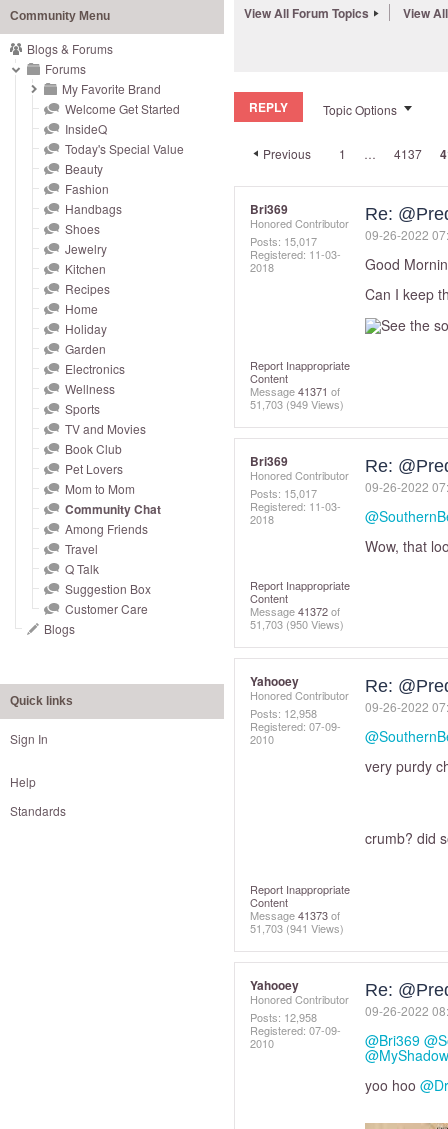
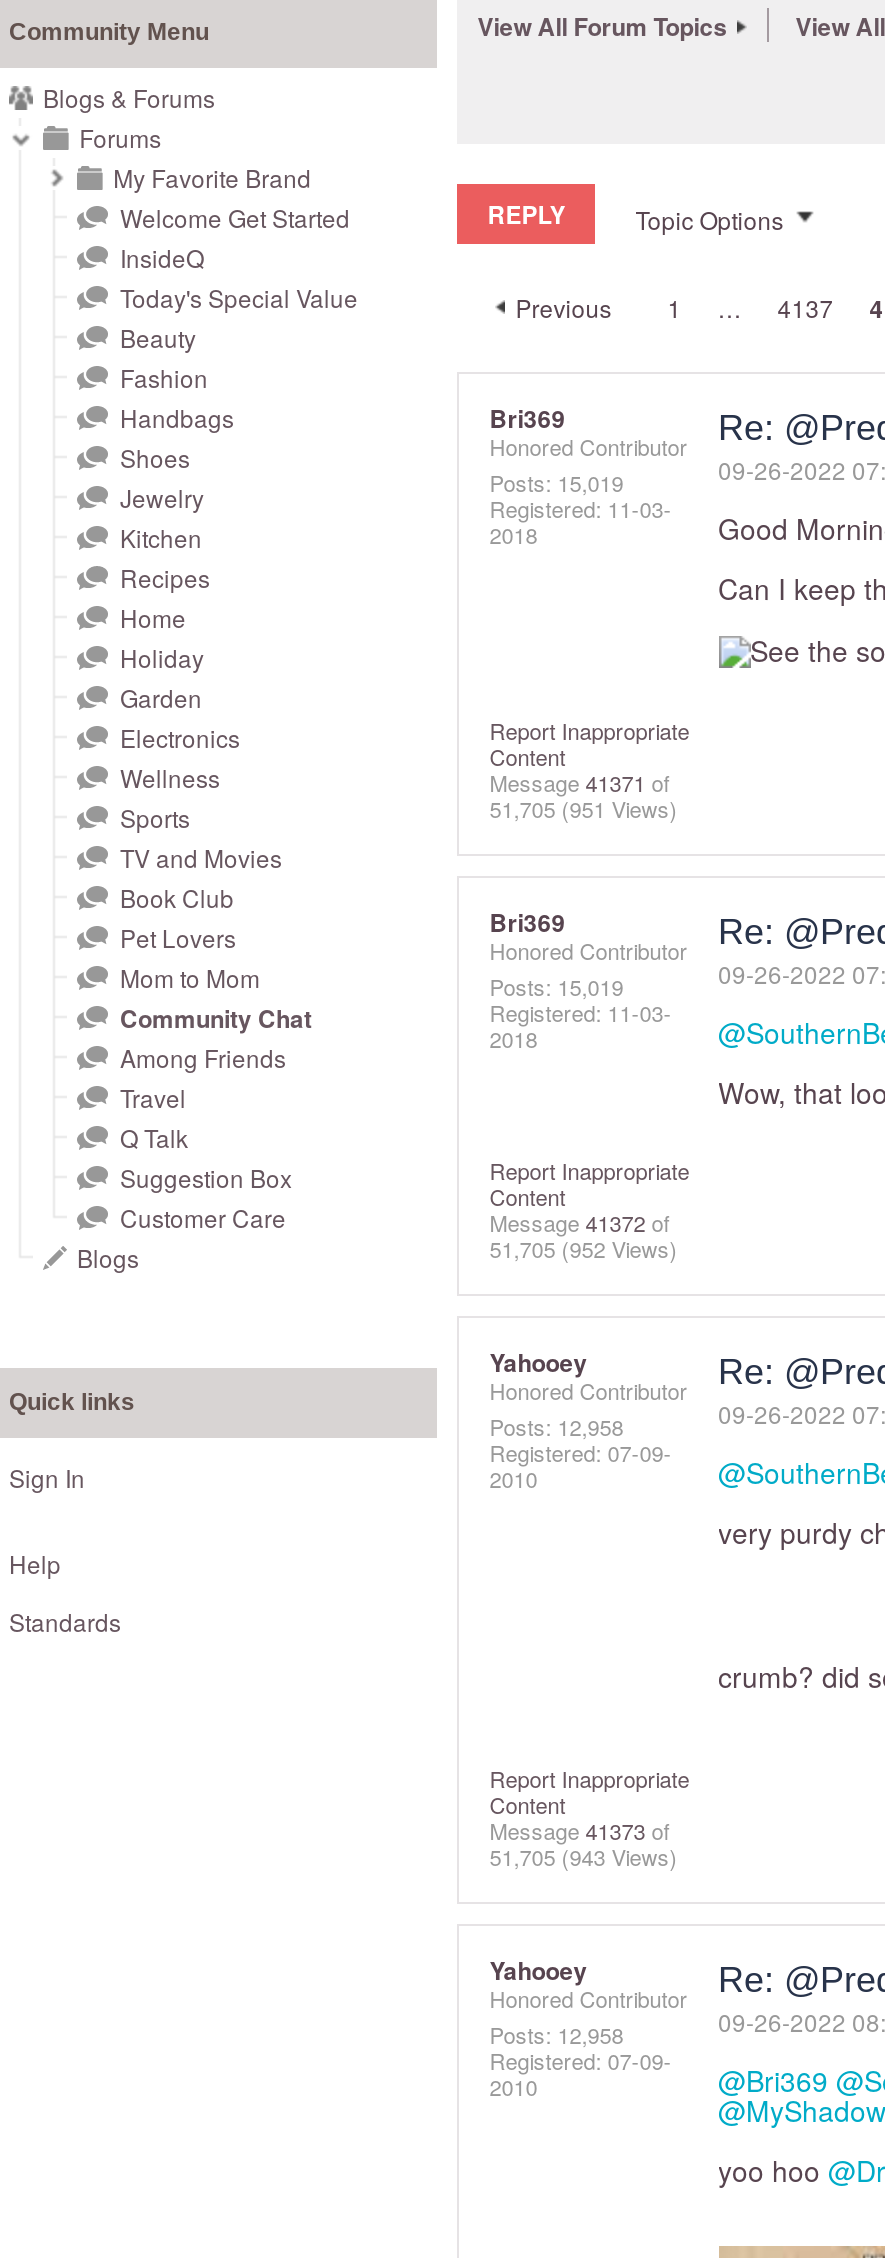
[250,233,317,249] Posts: 15,017 -> [489,466,623,498] Posts: 15,019
[250,396,344,412] 51,703(949 Views) -> [489,793,677,825] 51,705(951 Views)
[250,485,317,501] Posts: 15,017 -> [489,971,623,1003] Posts: 15,019
[250,616,344,632] 51,703(950 Views) -> [489,1233,677,1265] 51,705(952 Views)
[250,920,344,936] 51,703(941 Views) -> [489,1841,677,1873] 51,705(943 Views)

